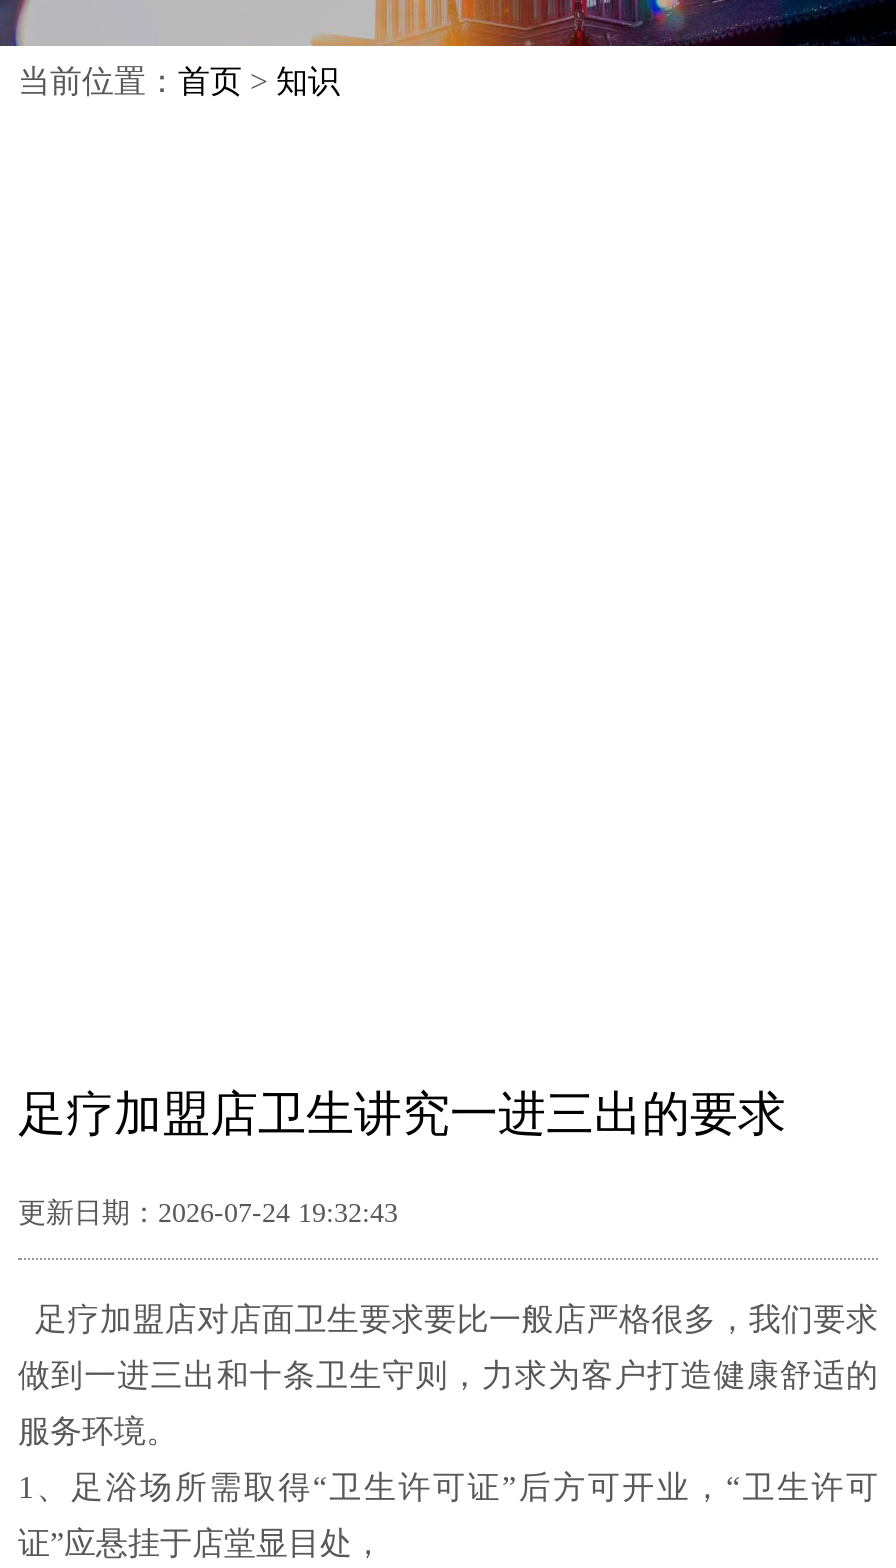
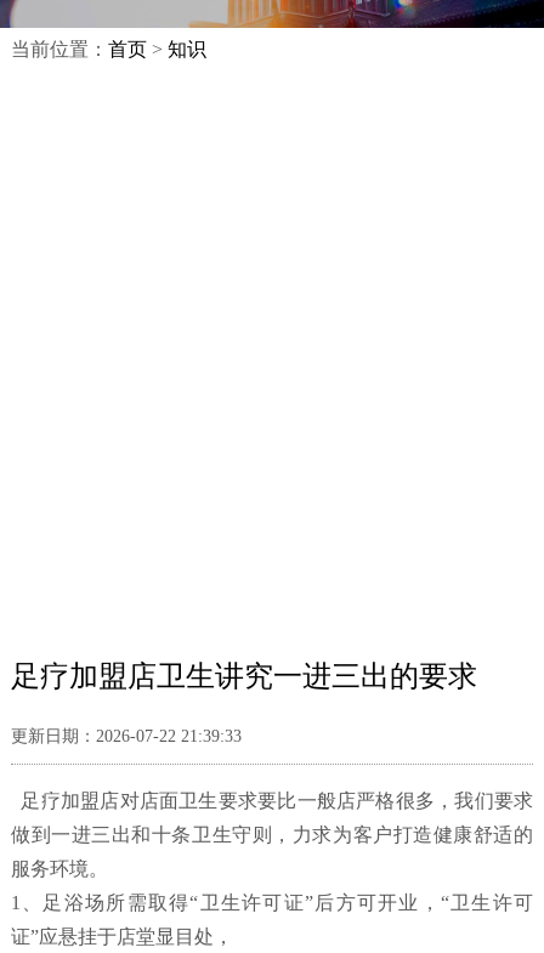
[18,1198,398,1228] 更新日期：2026-07-24 19:32:43 -> [11,727,242,745] 更新日期：2026-07-22 21:39:33

